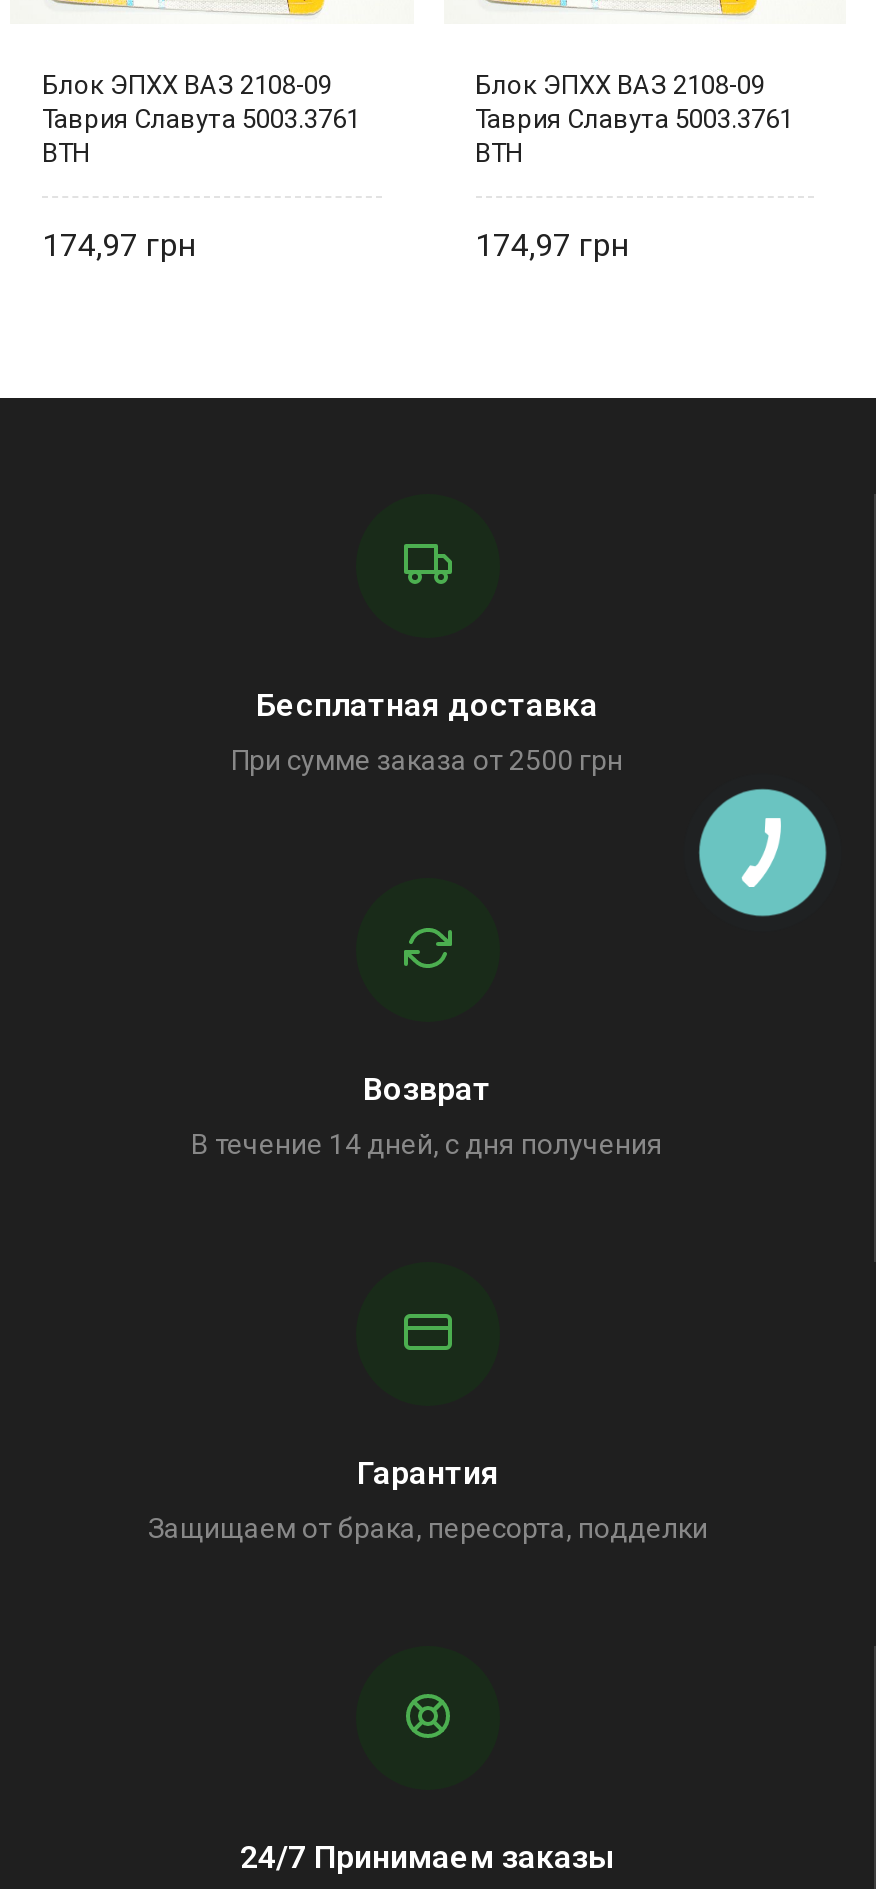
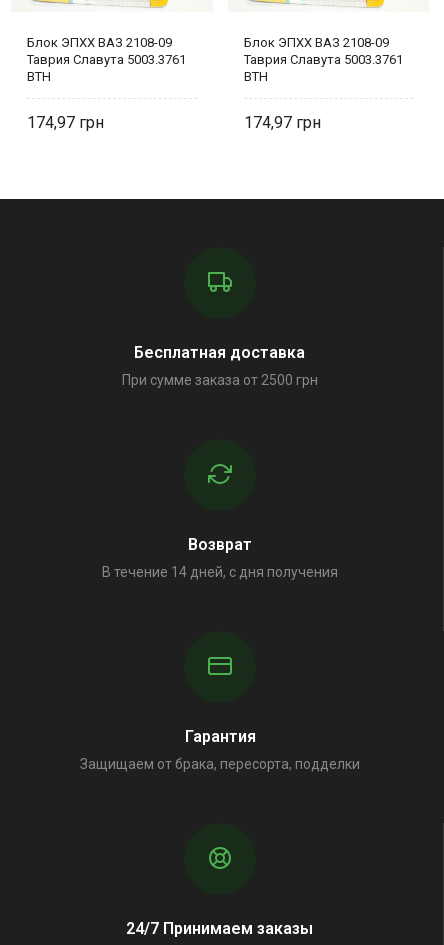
[698,788,828,918] [image] -> none

